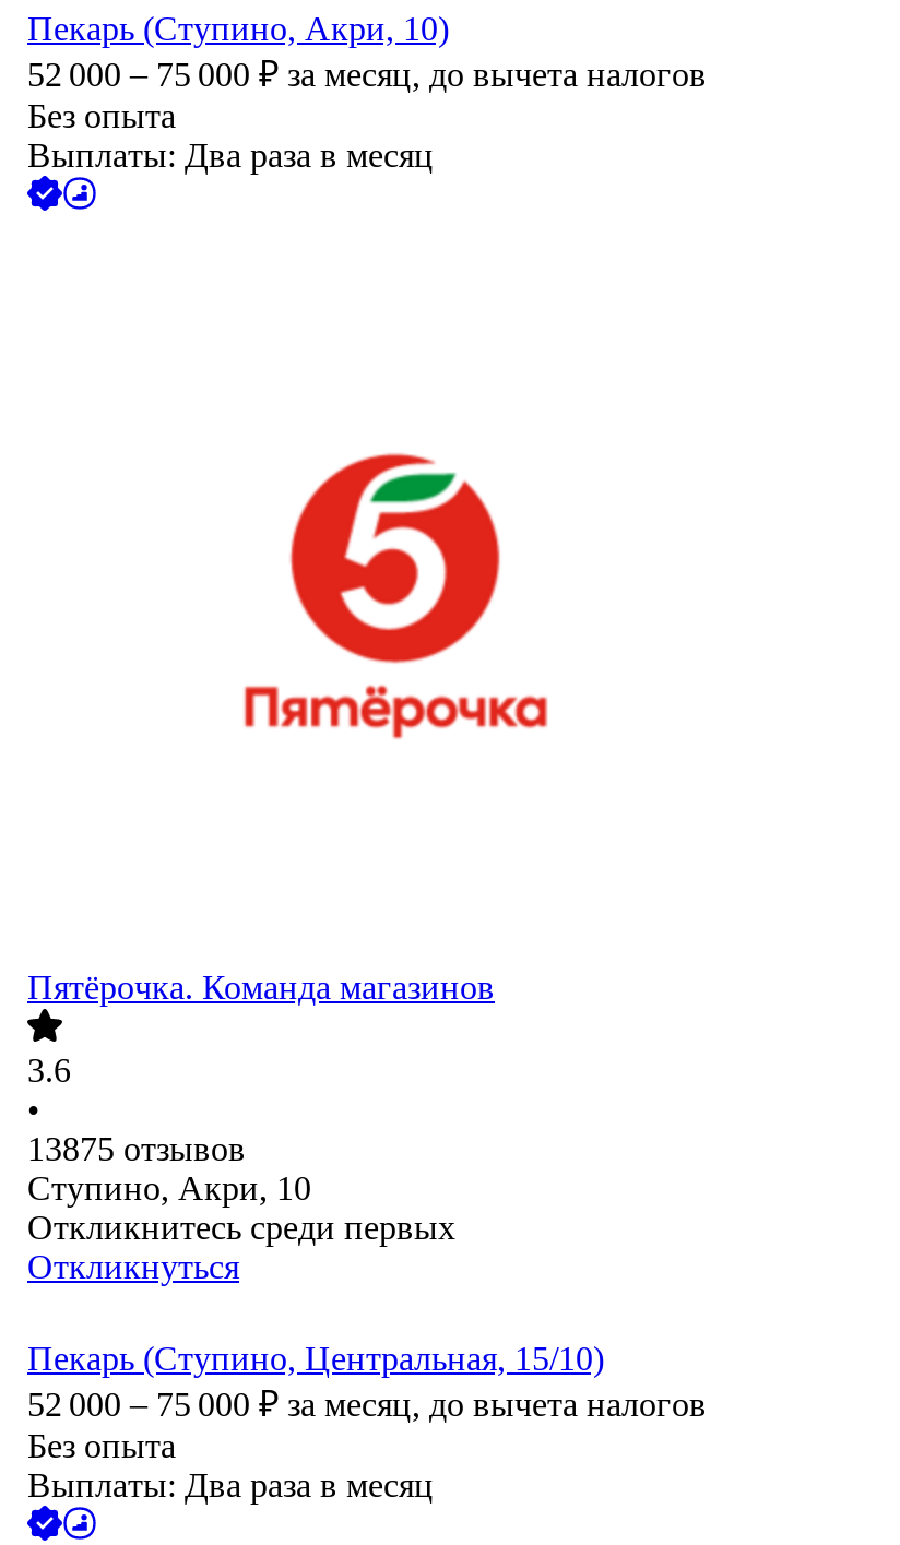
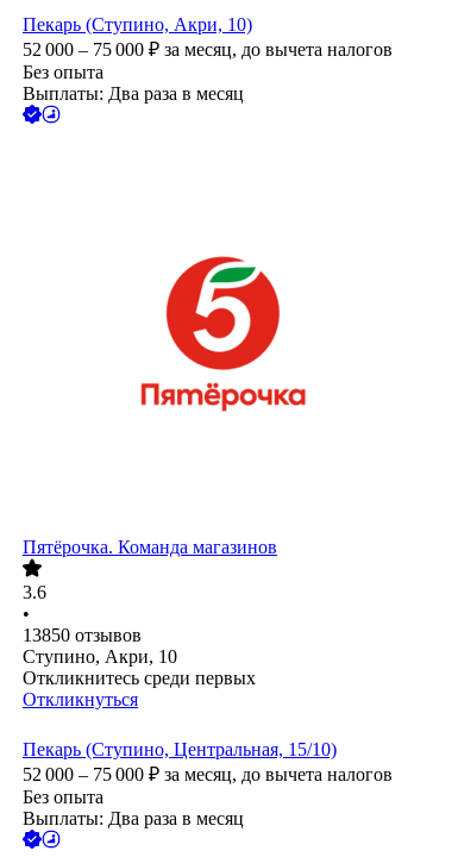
[27,1131,246,1168] 13875 отзывов -> [23,625,142,645] 13850 отзывов

